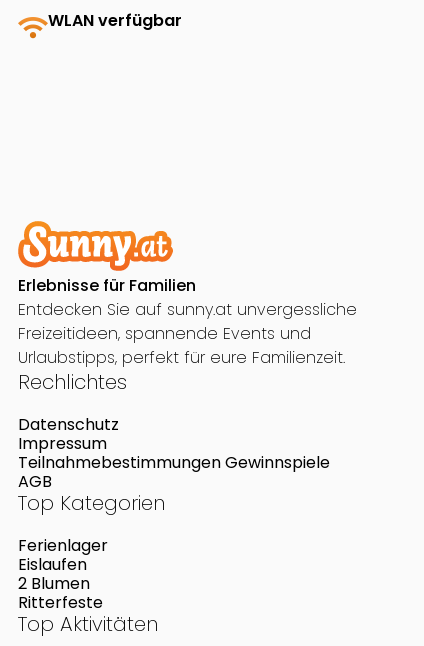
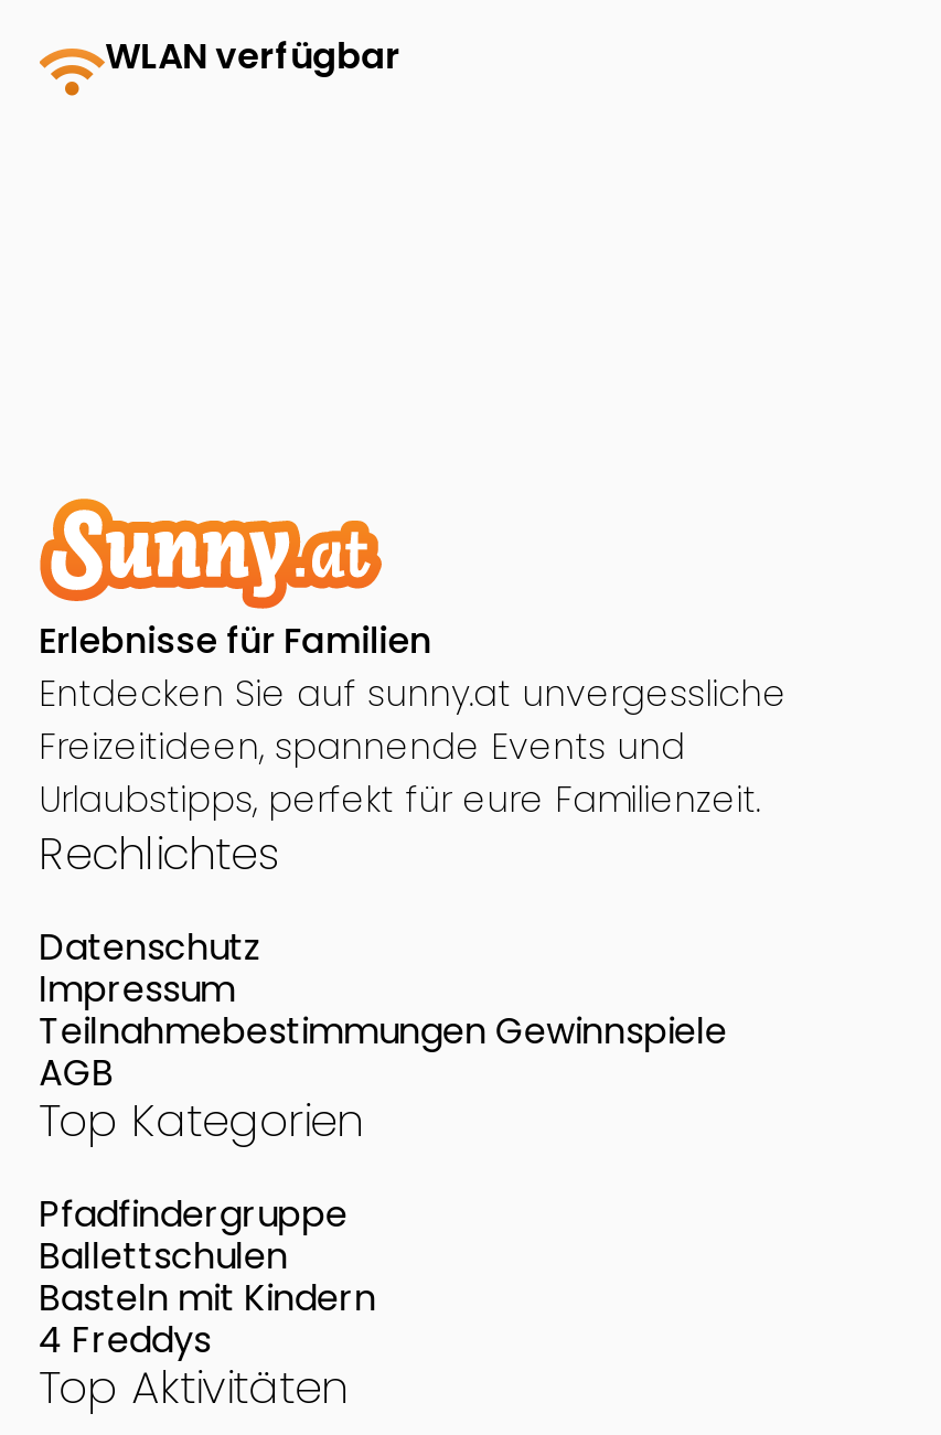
[18,534,108,614] Ferienlager | Eislaufen | 2 Blumen | Ritterfeste -> [39,1189,376,1365] Pfadfindergruppe | Ballettschulen | Basteln mit Kindern | 4 Freddys

